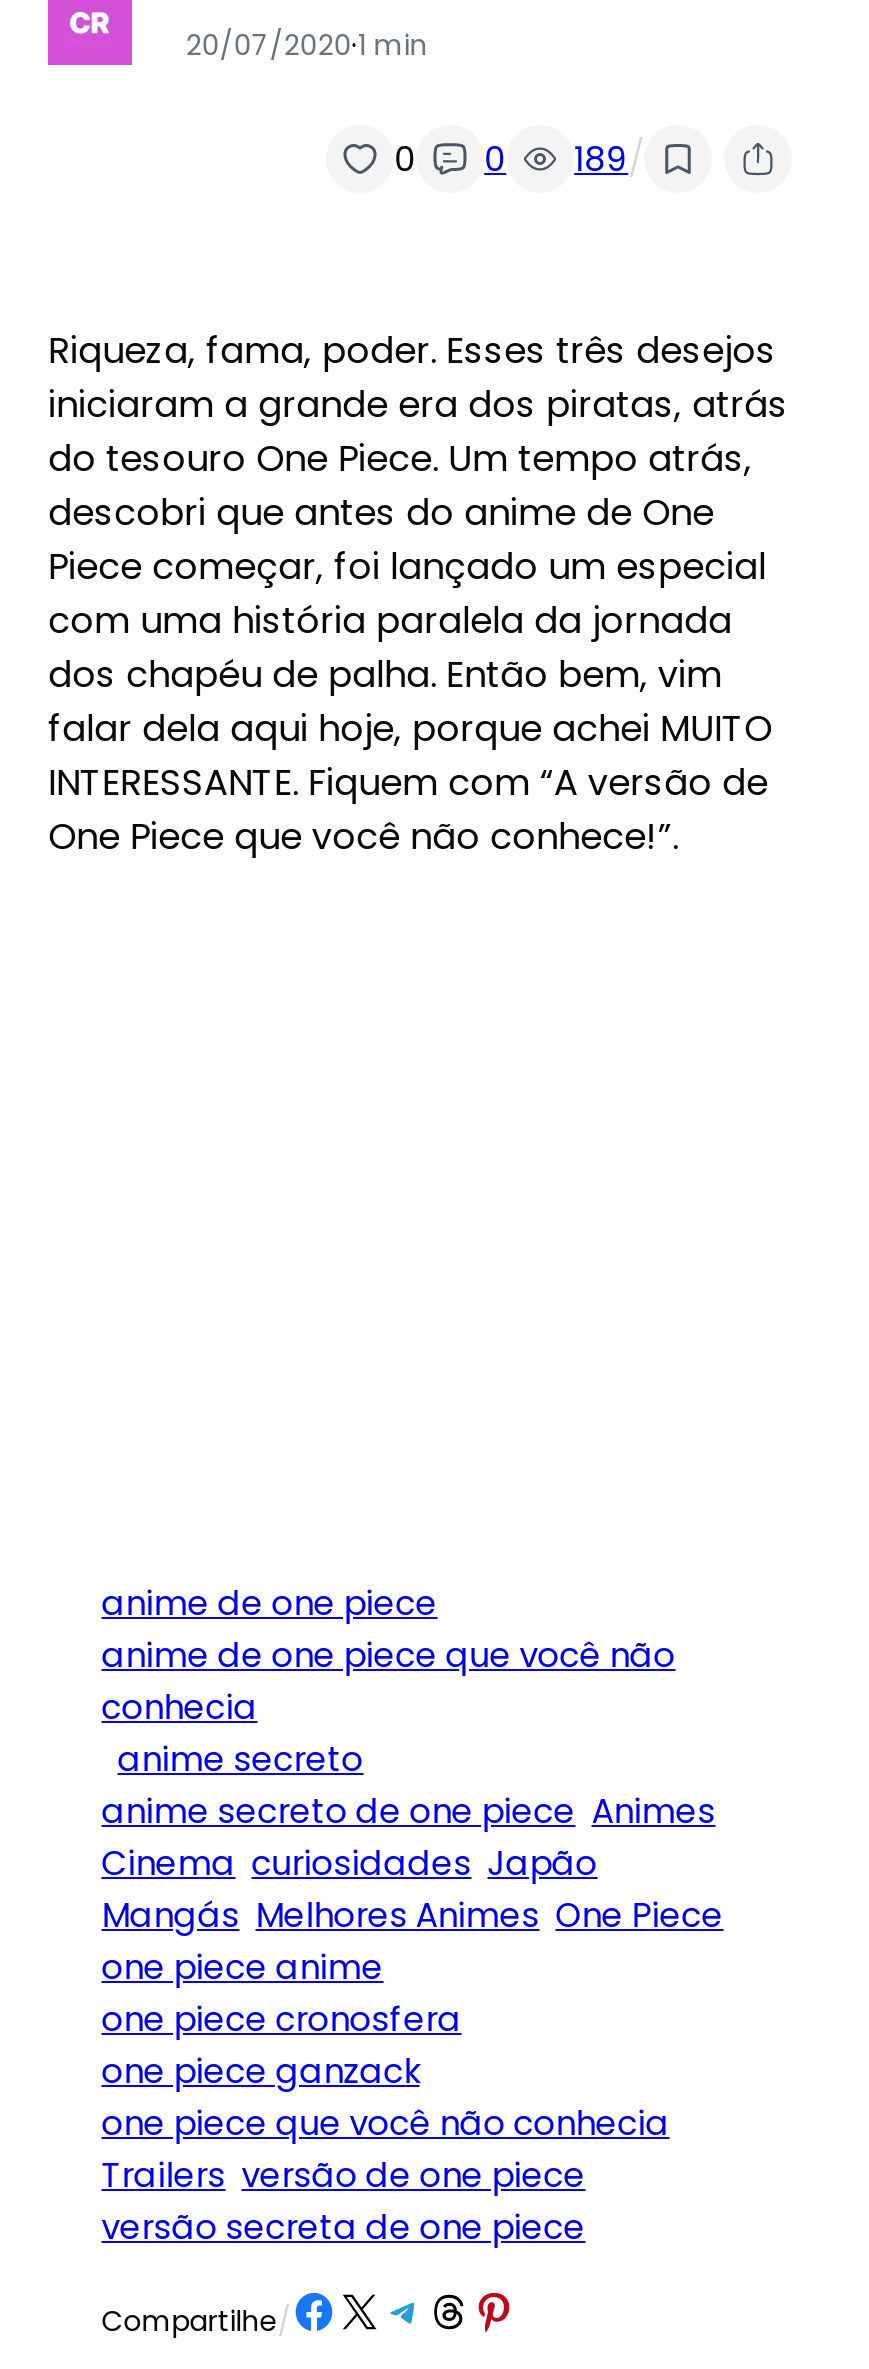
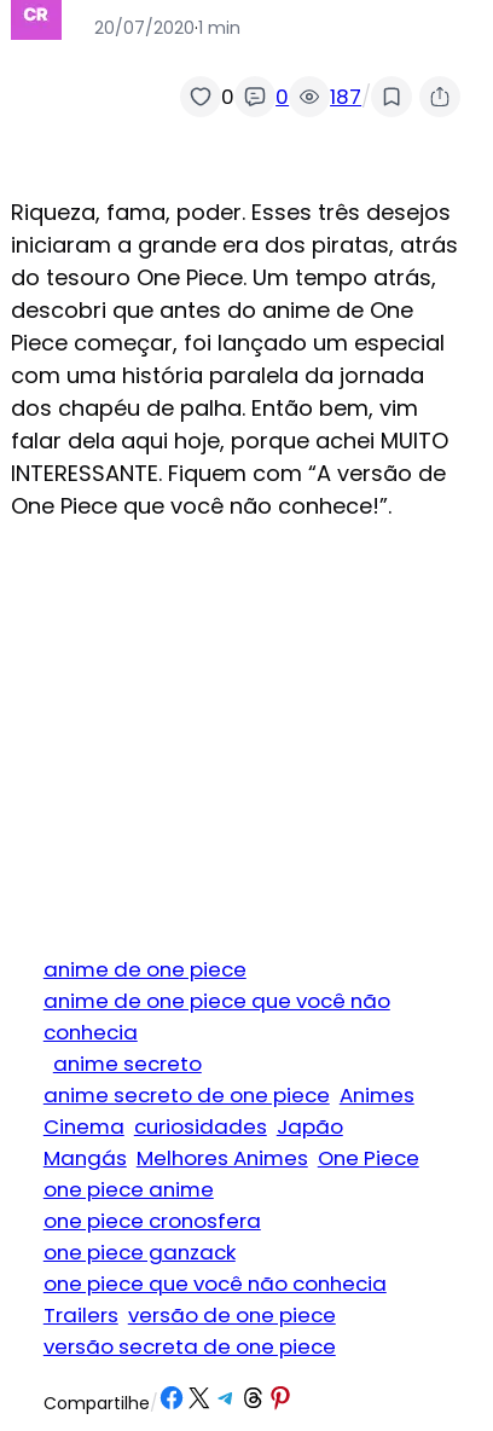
[394,133,644,183] 0 0 189 / -> [221,81,371,111] 0 0 187 /

